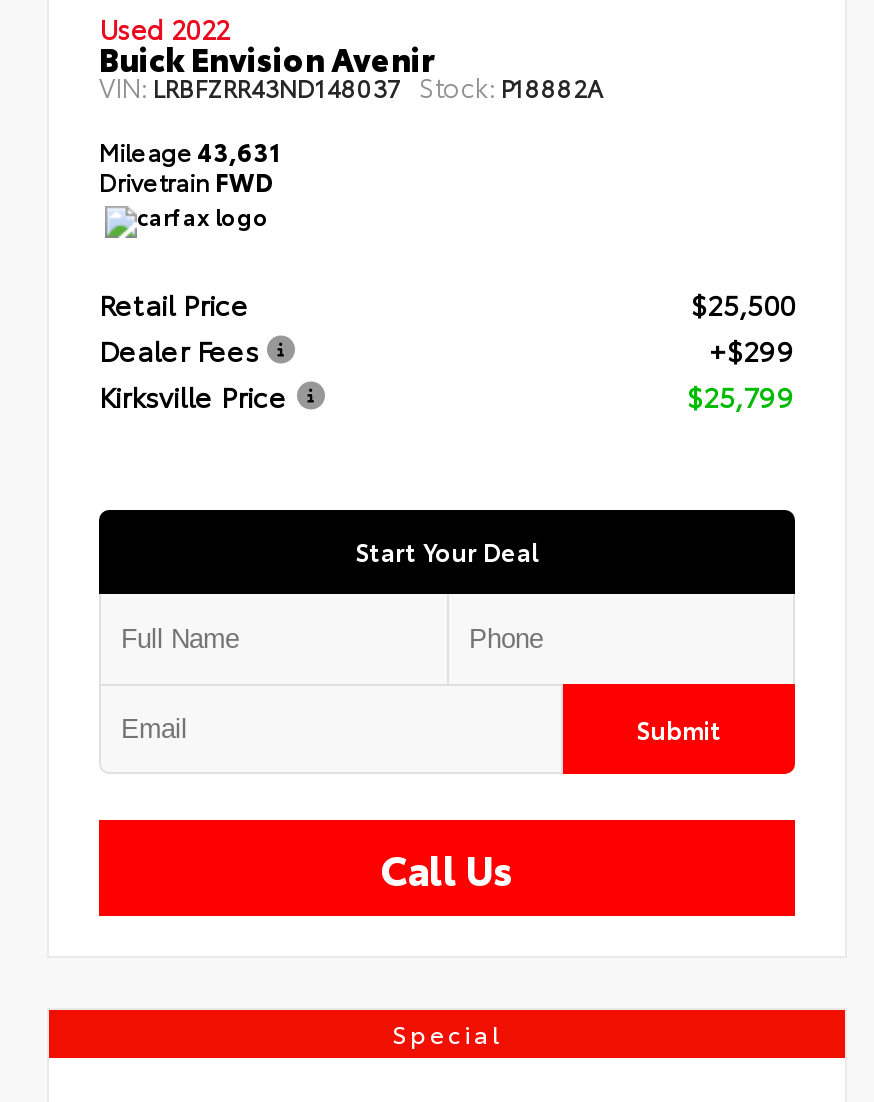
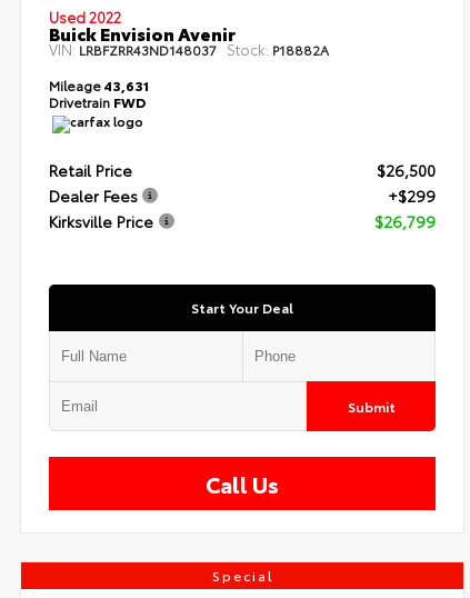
[691,283,795,323] $25,500 -> [377,158,436,181] $26,500
[687,375,795,415] $25,799 -> [374,210,436,232] $26,799

